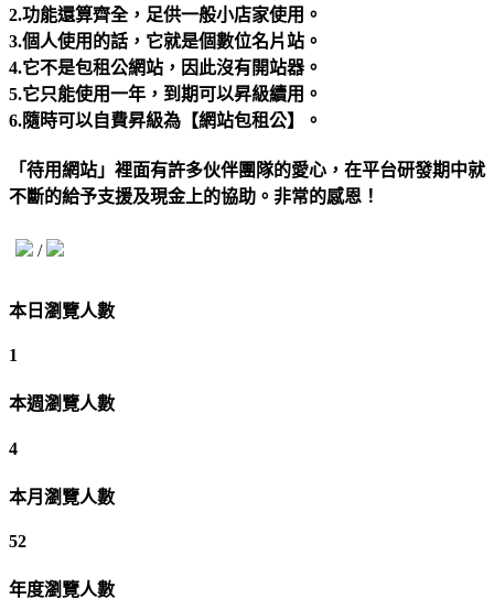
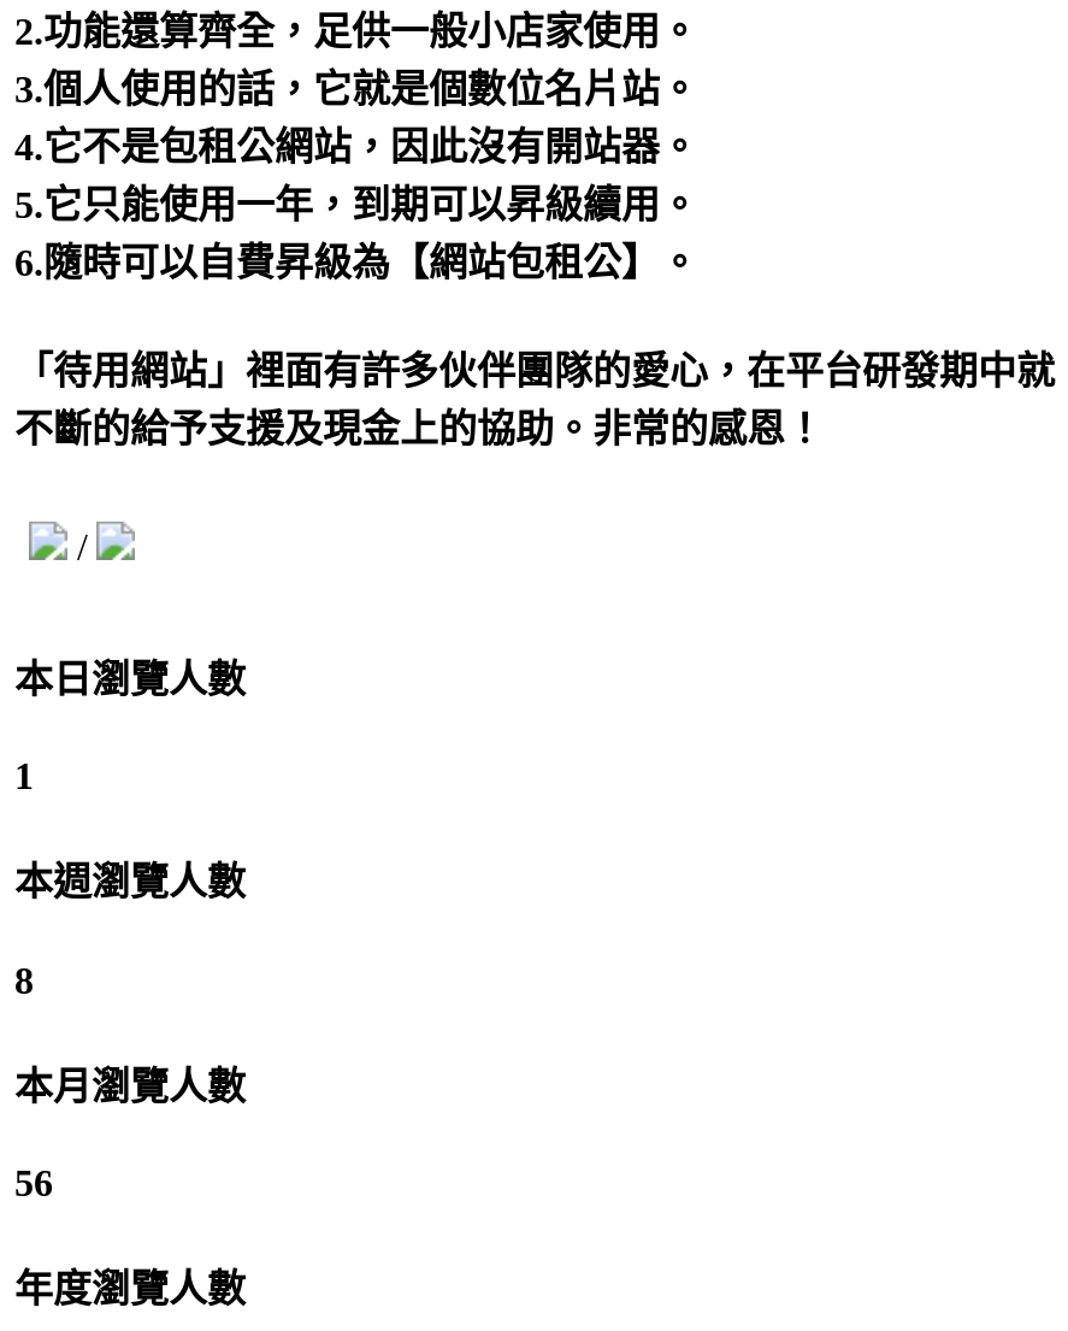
[9,439,18,458] 4 -> [14,959,34,1000] 8
[9,532,26,551] 52 -> [14,1163,53,1204] 56

